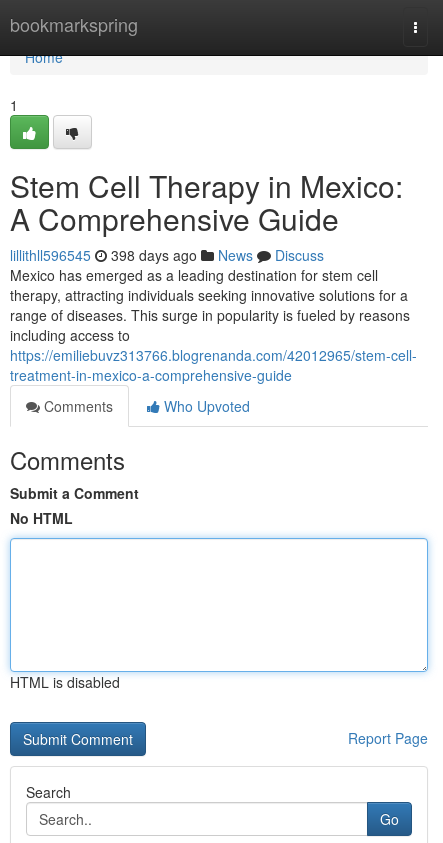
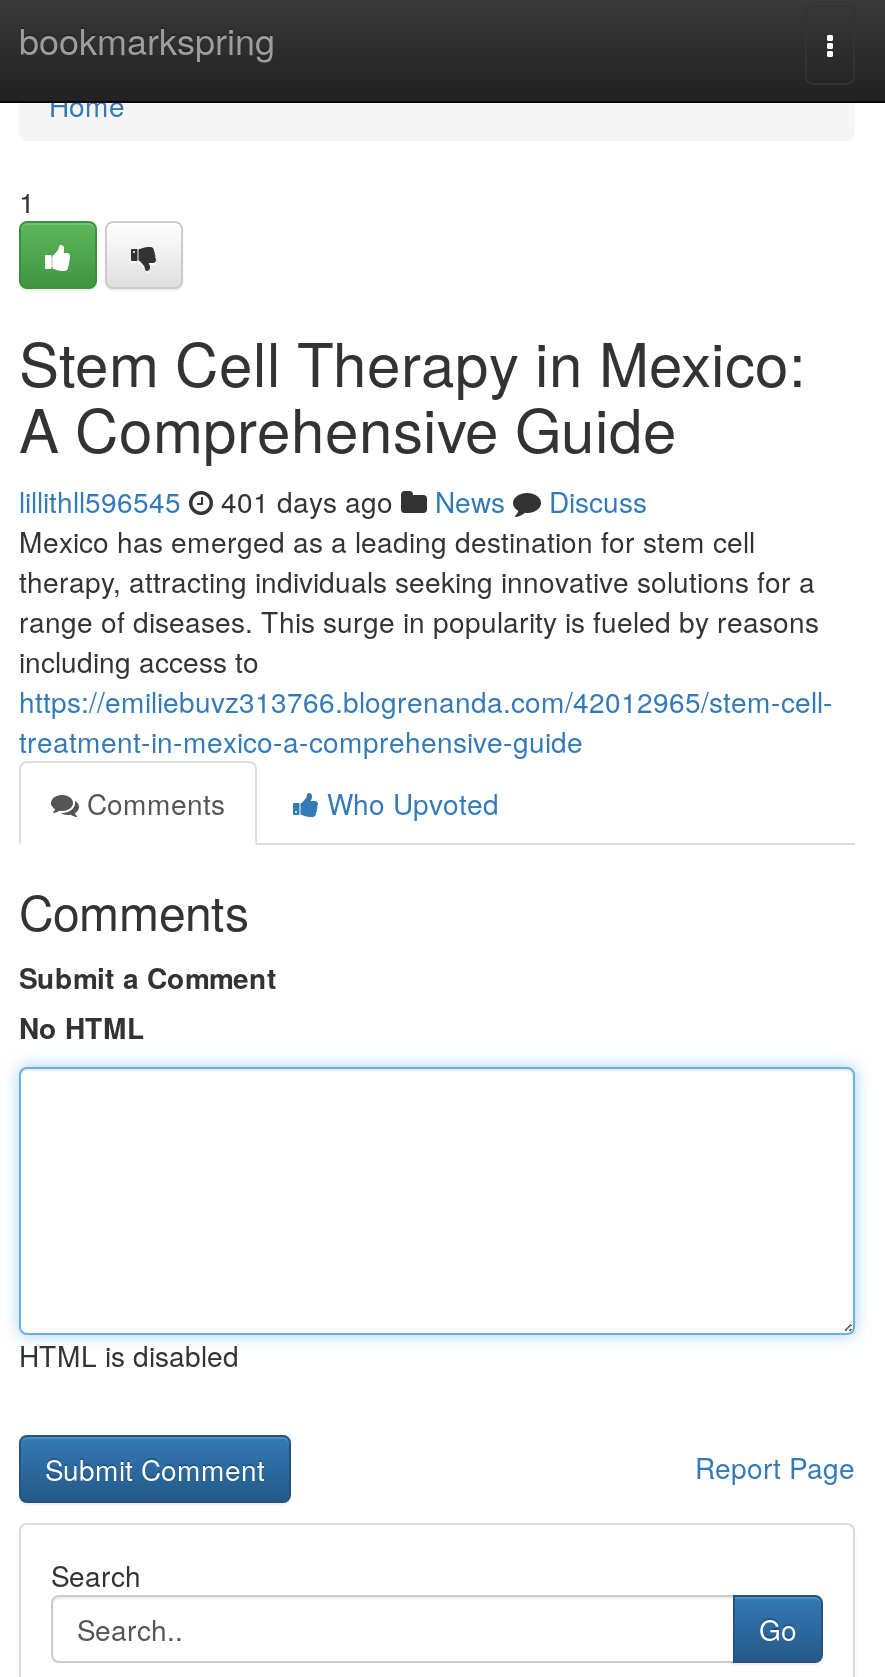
[10,245,324,265] lillithll596545 398 days ago News Discuss -> [19,481,647,521] lillithll596545 401 days ago News Discuss

